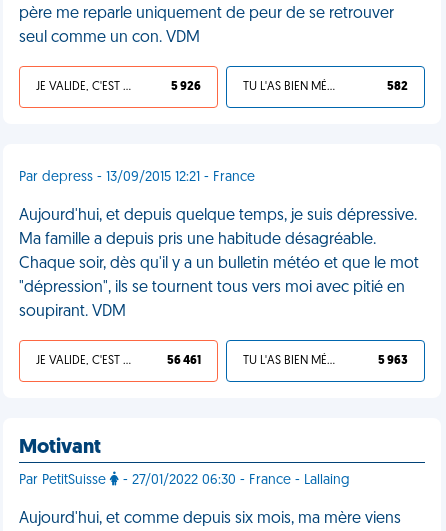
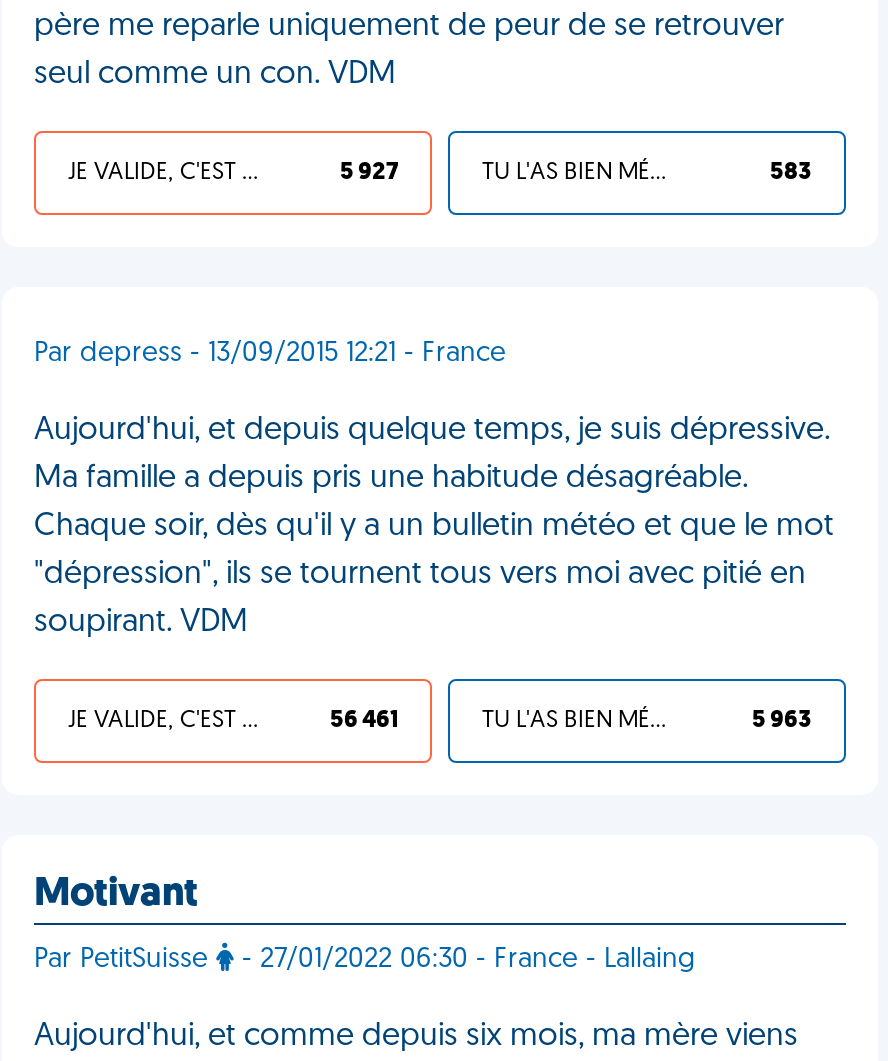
[171,81,201,93] 5 926 -> [340,161,398,185] 5 927
[387,81,408,93] 582 -> [770,161,812,185] 583

